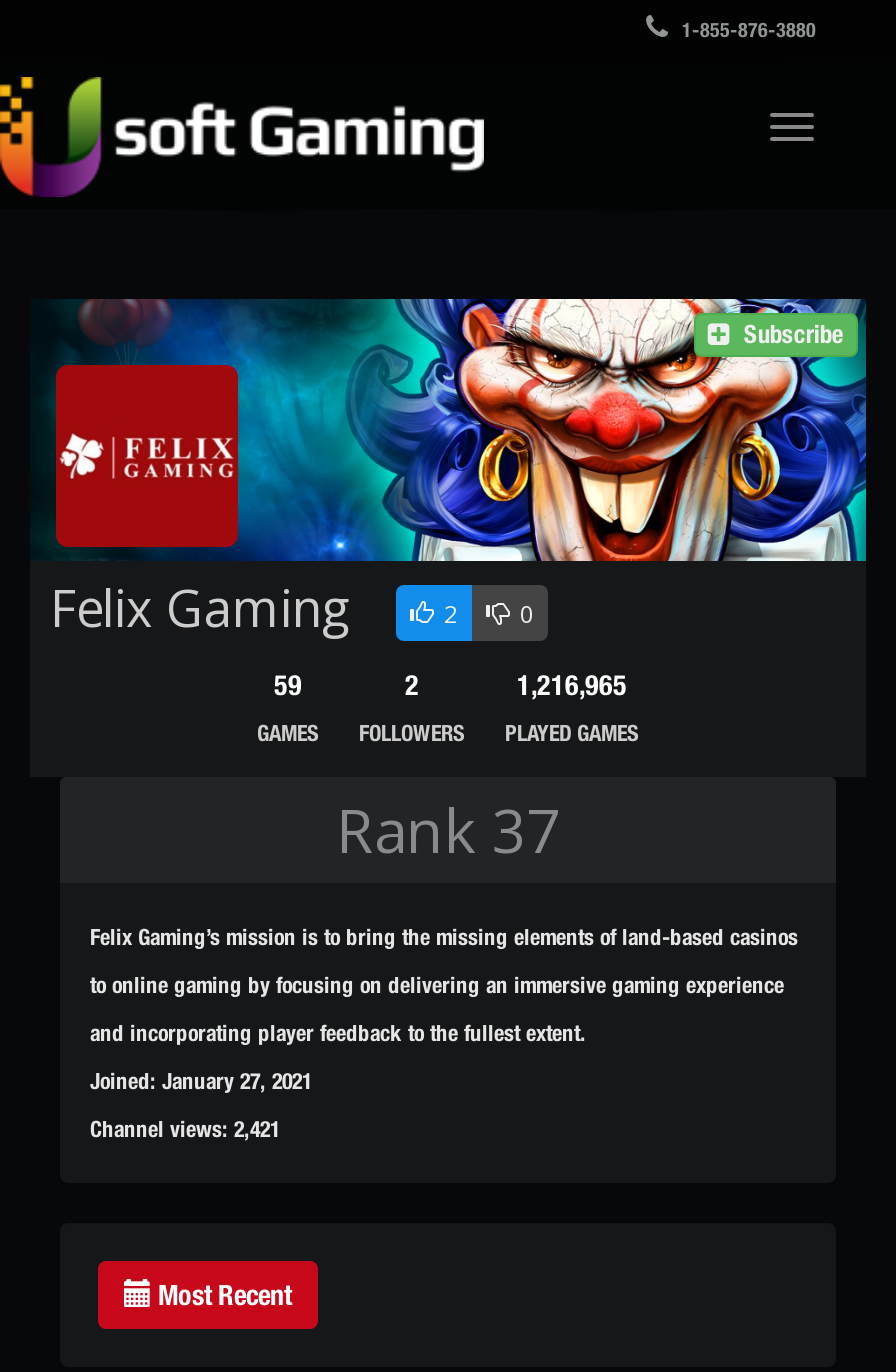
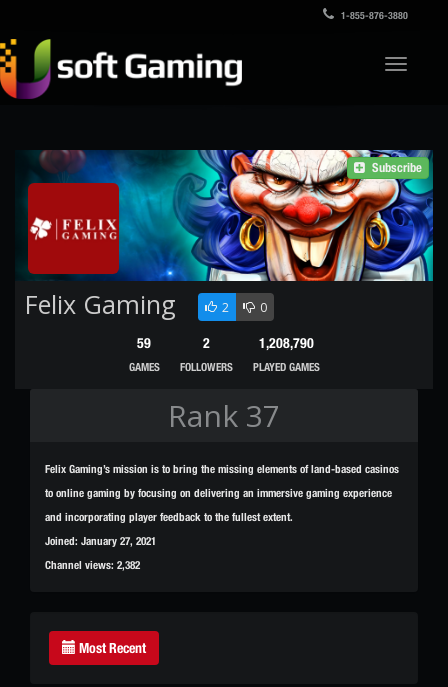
[517,668,627,700] 1,216,965 -> [258,335,313,351] 1,208,790
[90,1114,280,1140] Channel views: 2,421 -> [45,558,140,571] Channel views: 2,382

